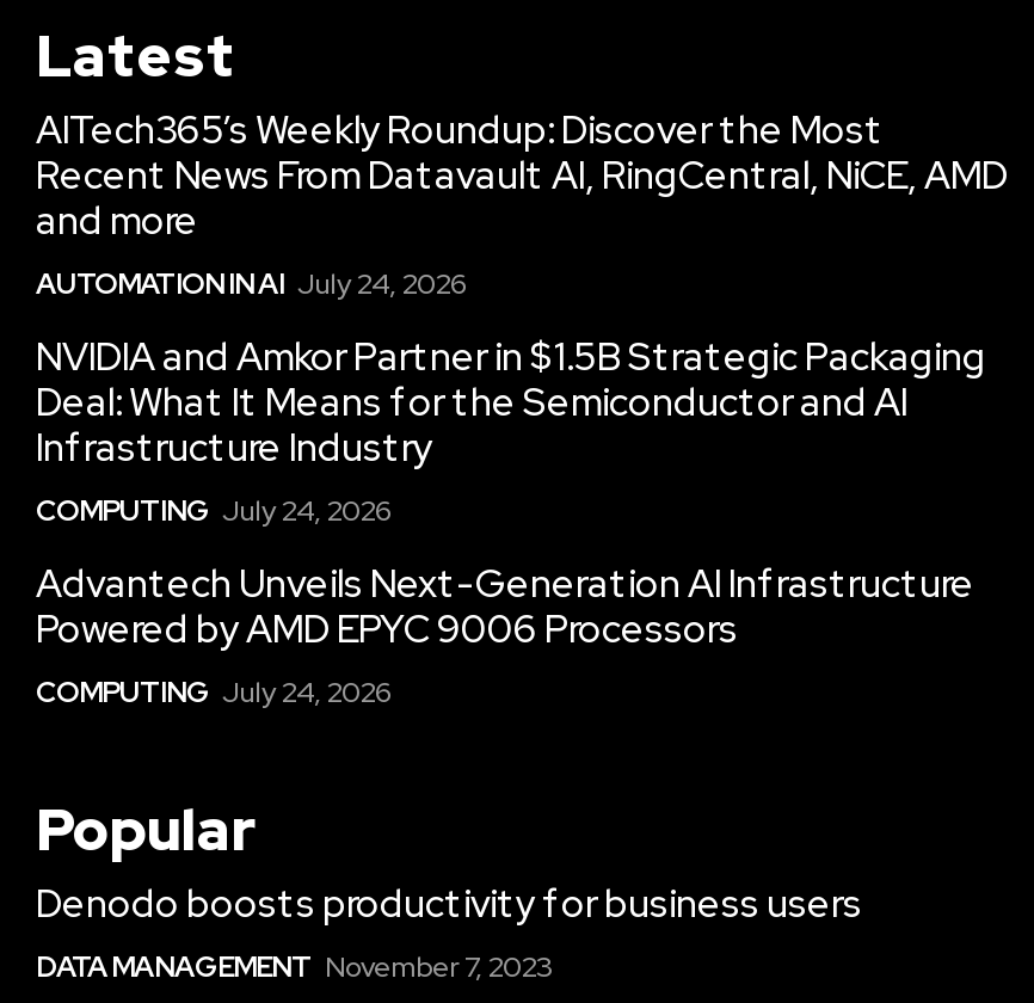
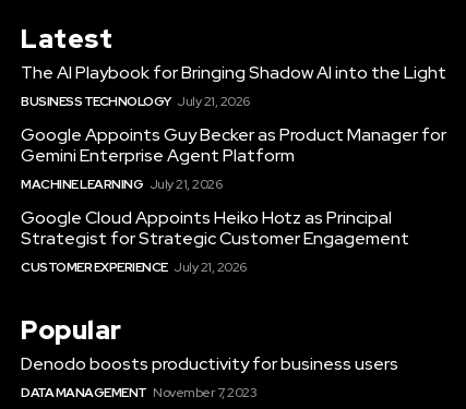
[36,106,1008,304] AITech365’s Weekly Roundup: Discover the Most | Recent News From Datavault AI, RingCentral, NiCE, AMD | and more | AUTOMATION IN AI July 24, 2026 -> [21,61,446,110] The AI Playbook for Bringing Shadow AI into the Light | BUSINESS TECHNOLOGY July 21, 2026
[36,333,986,531] NVIDIA and Amkor Partner in $1.5B Strategic Packaging | Deal: What It Means for the Semiconductor and AI | Infrastructure Industry | COMPUTING July 24, 2026 -> [21,124,446,193] Google Appoints Guy Becker as Product Manager for | Gemini Enterprise Agent Platform | MACHINE LEARNING July 21, 2026
[36,560,974,712] Advantech Unveils Next-Generation AI Infrastructure | Powered by AMD EPYC 9006 Processors | COMPUTING July 24, 2026 -> [21,206,409,276] Google Cloud Appoints Heiko Hotz as Principal | Strategist for Strategic Customer Engagement | CUSTOMER EXPERIENCE July 21, 2026

